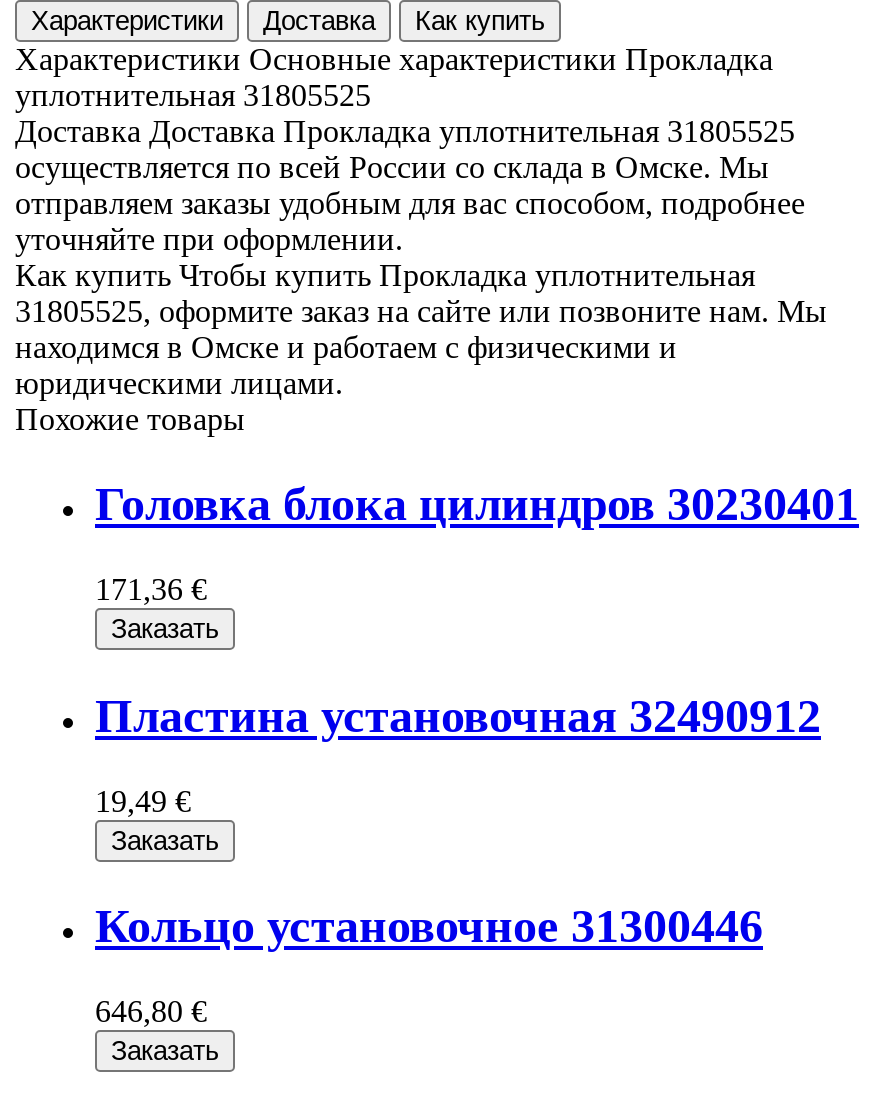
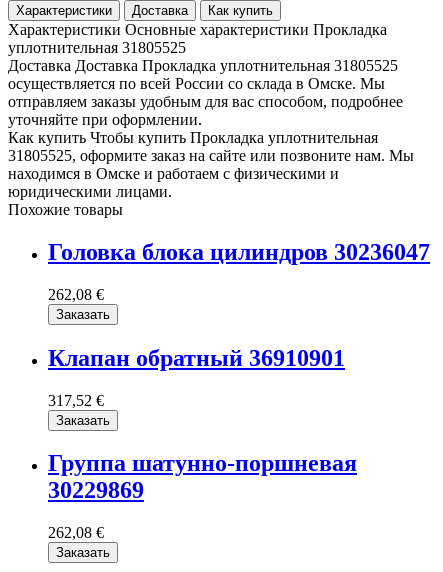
[95,478,859,530] Головка блока цилиндров 30230401 -> [48,239,430,265] Головка блока цилиндров 30236047
[95,571,207,605] 171,36 € -> [48,286,104,303] 262,08 €
[95,689,821,741] Пластина установочная 32490912 -> [48,345,345,371] Клапан обратный 36910901
[95,783,191,817] 19,49 € -> [48,391,104,408] 317,52 €
[95,901,763,953] Кольцо установочное 31300446 -> [48,450,357,503] Группа шатунно-поршневая | 30229869
[95,995,207,1029] 646,80 € -> [48,524,104,541] 262,08 €

